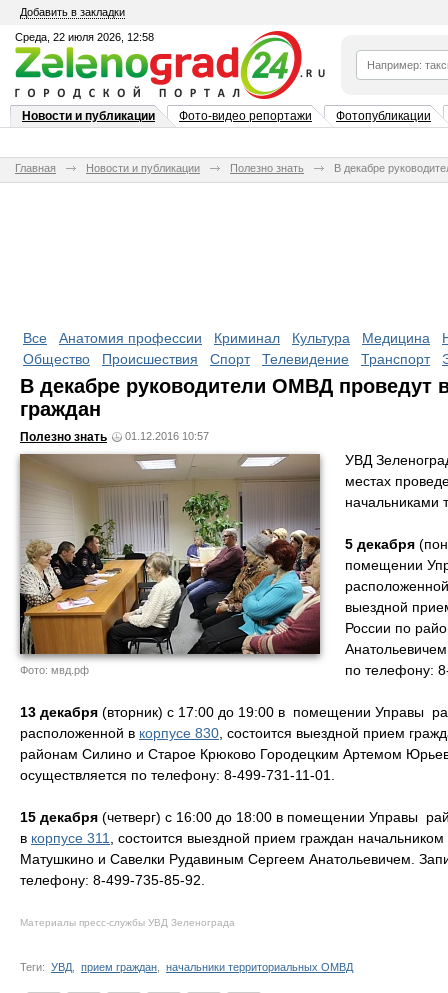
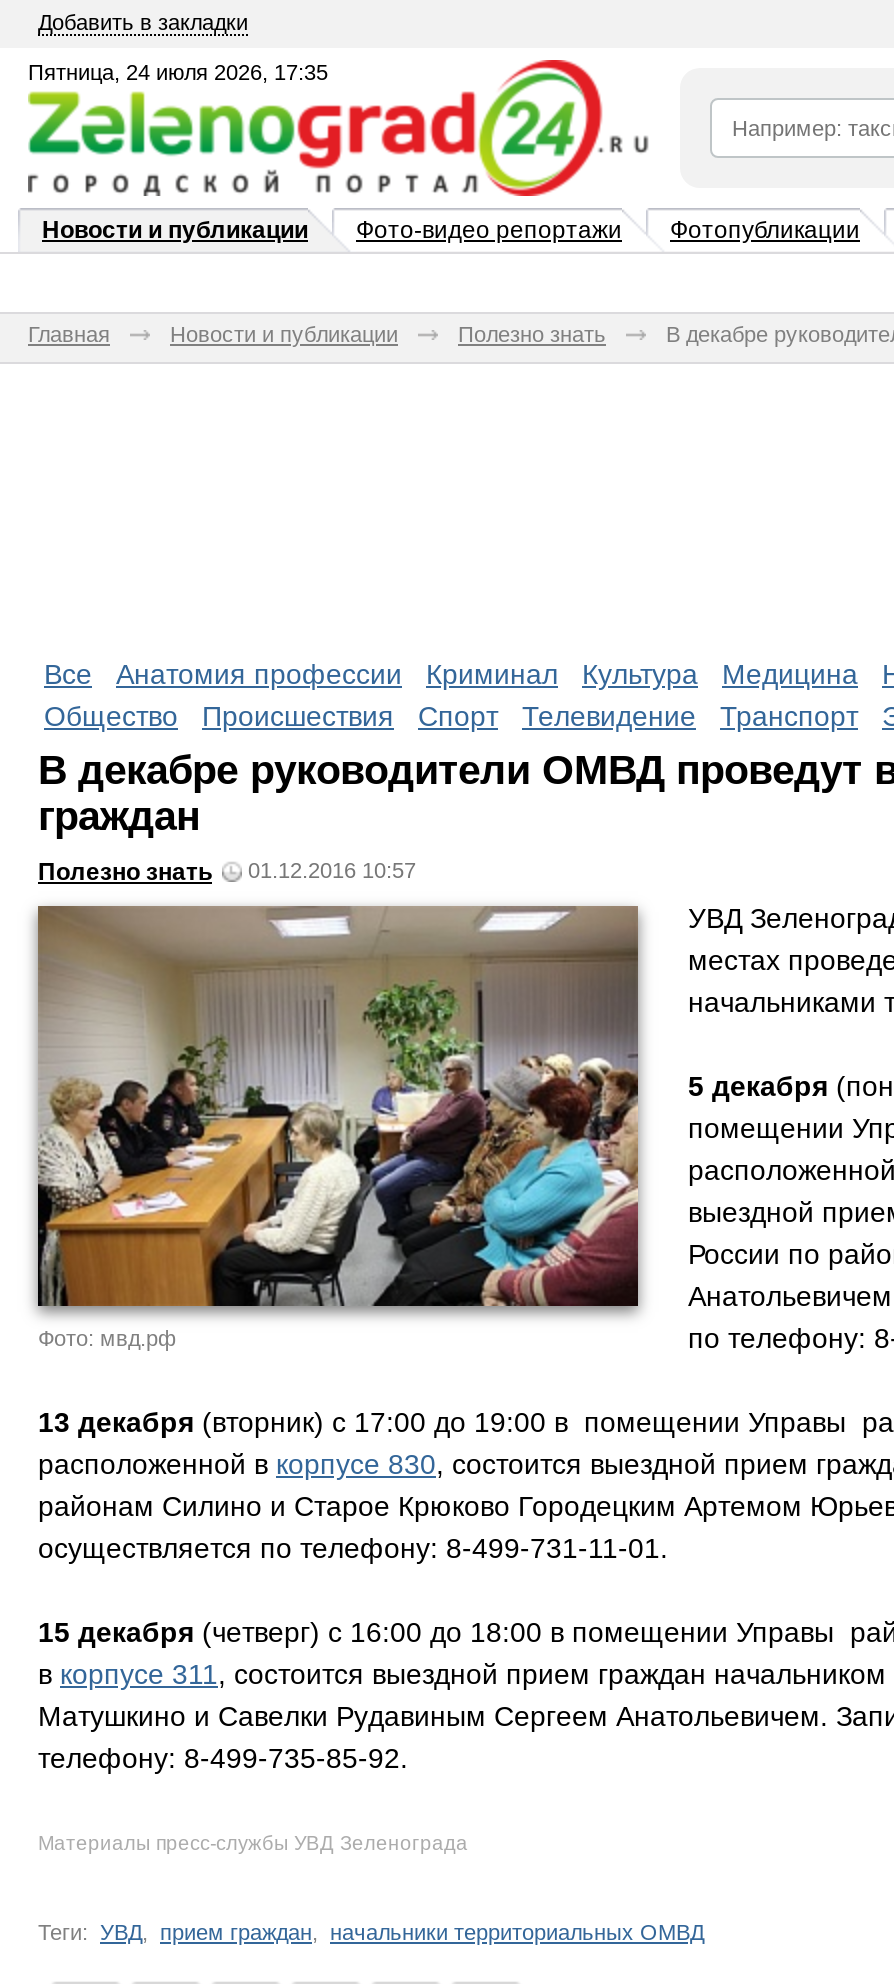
[15,31,154,43] Среда, 22 июля 2026, 12:58 -> [28,60,328,84] Пятница, 24 июля 2026, 17:35

